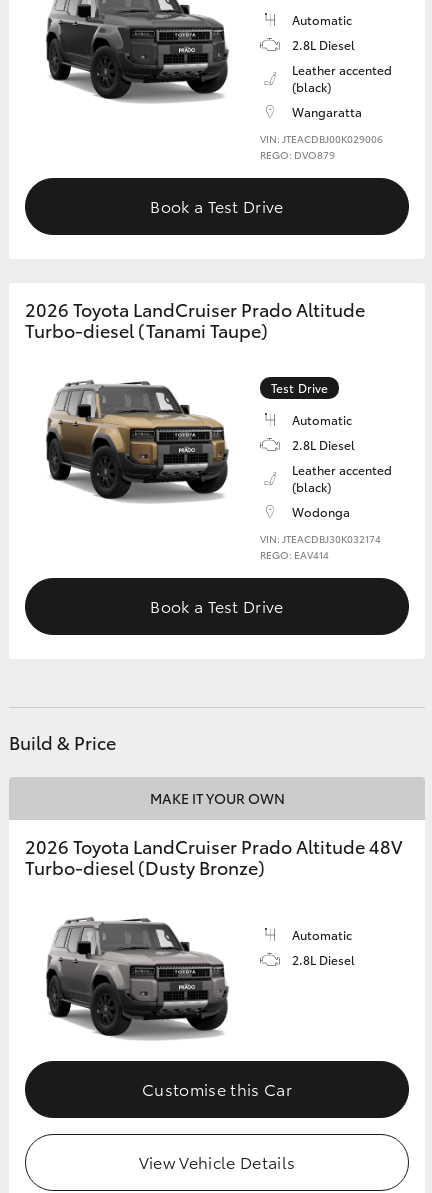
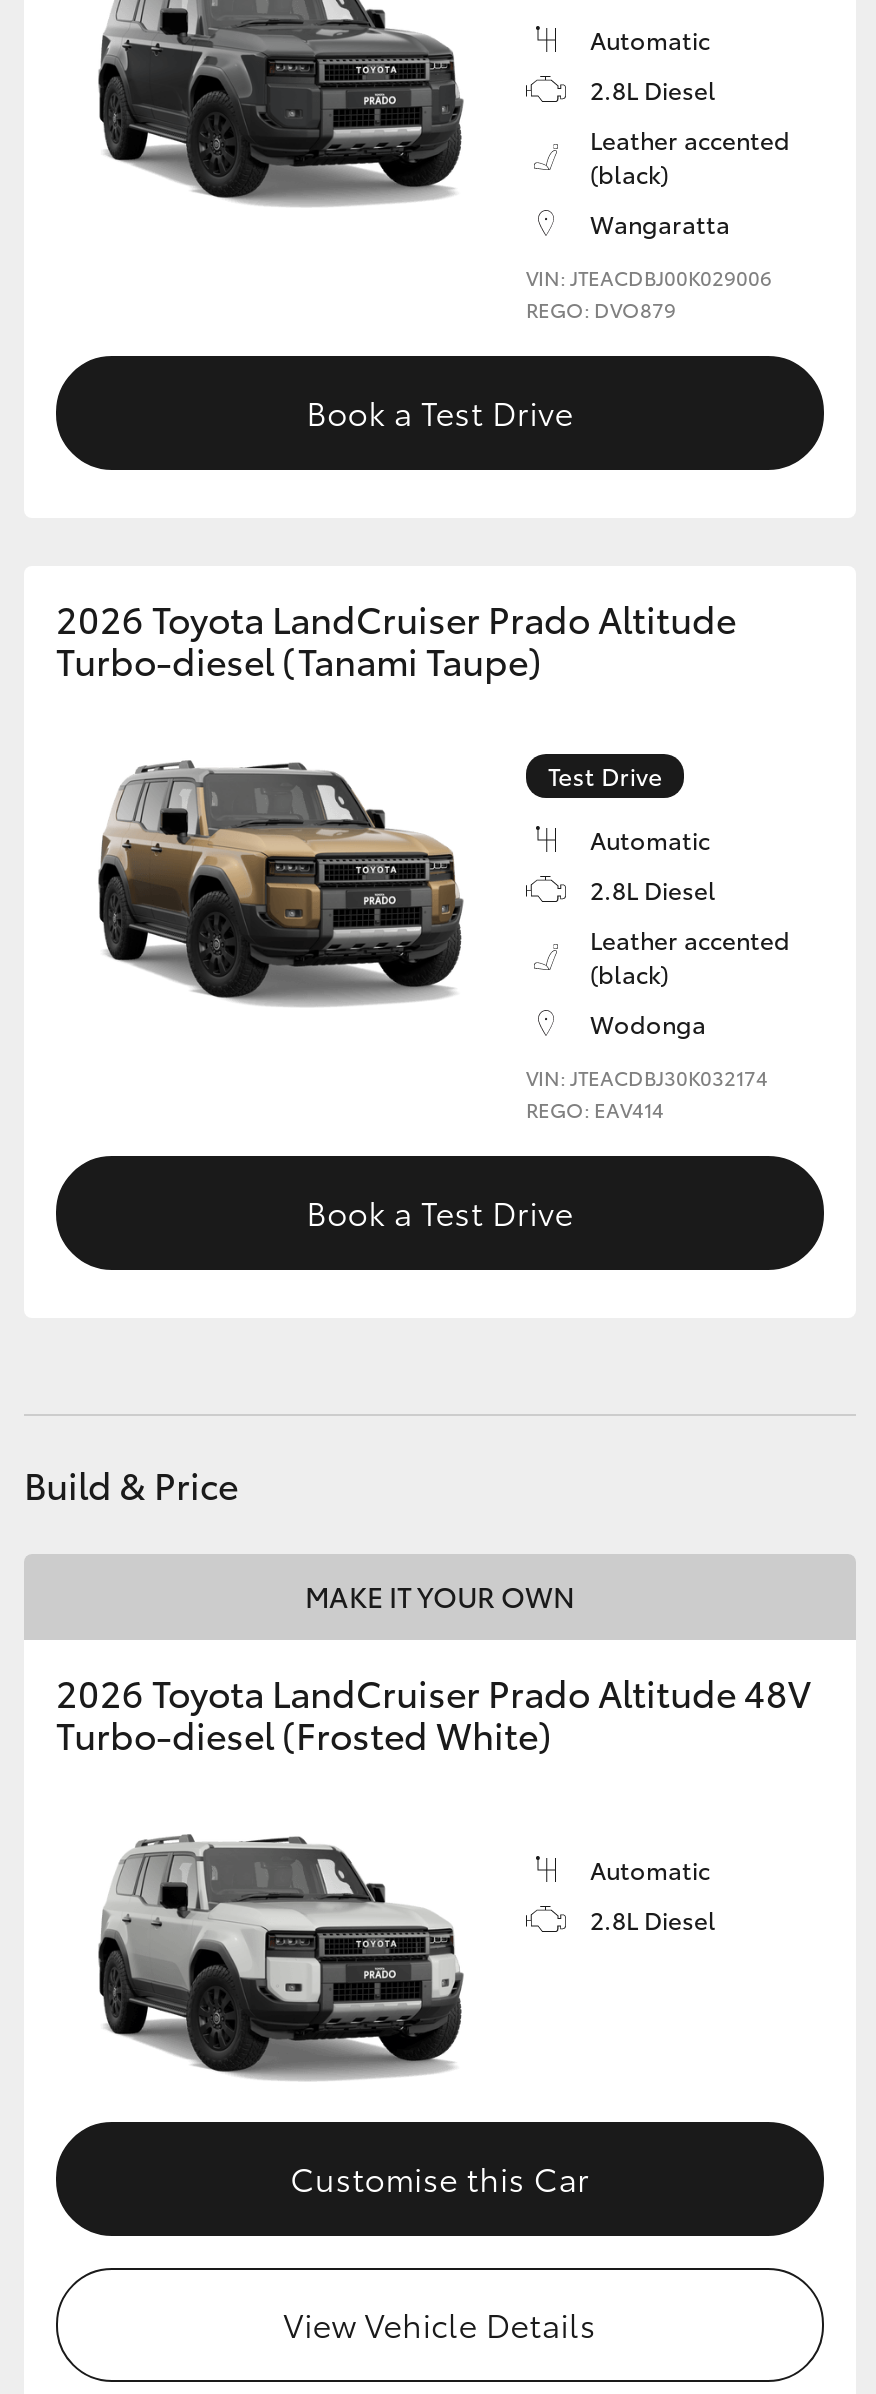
[25,854,265,880] Turbo-diesel (Dusty Bronze) -> [56,1709,552,1761] Turbo-diesel (Frosted White)
[61,953,225,1000] [image] -> [126,1866,456,2004] [image]

